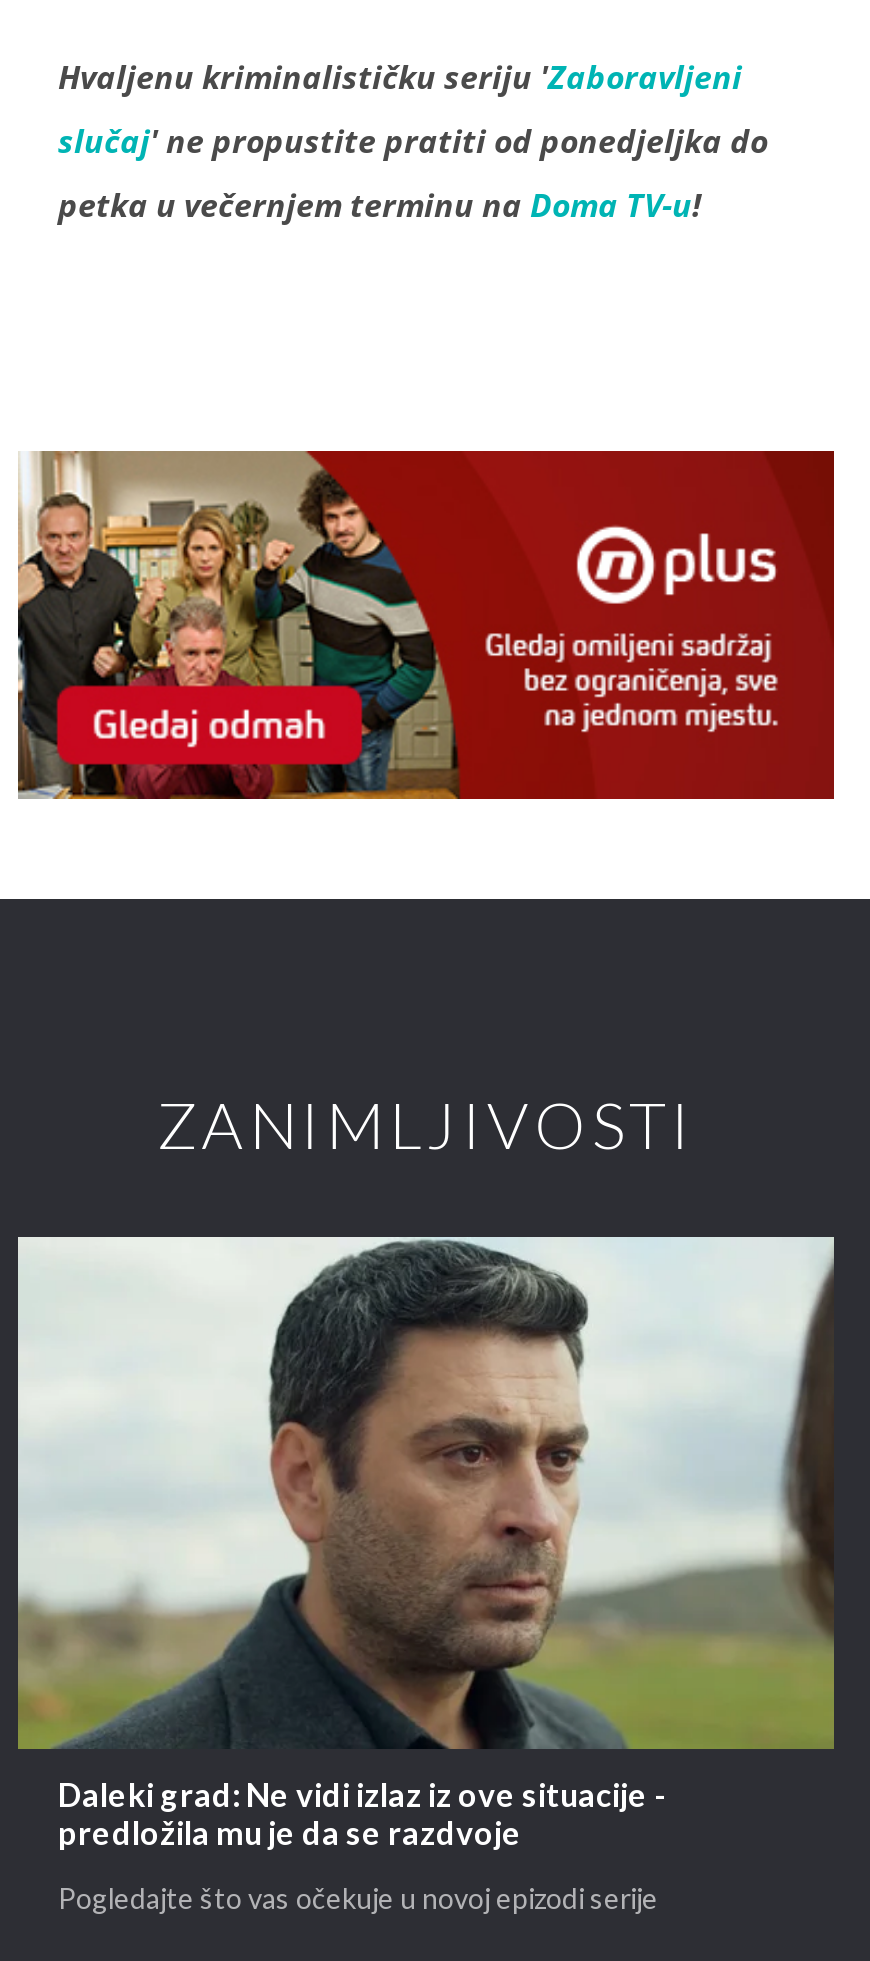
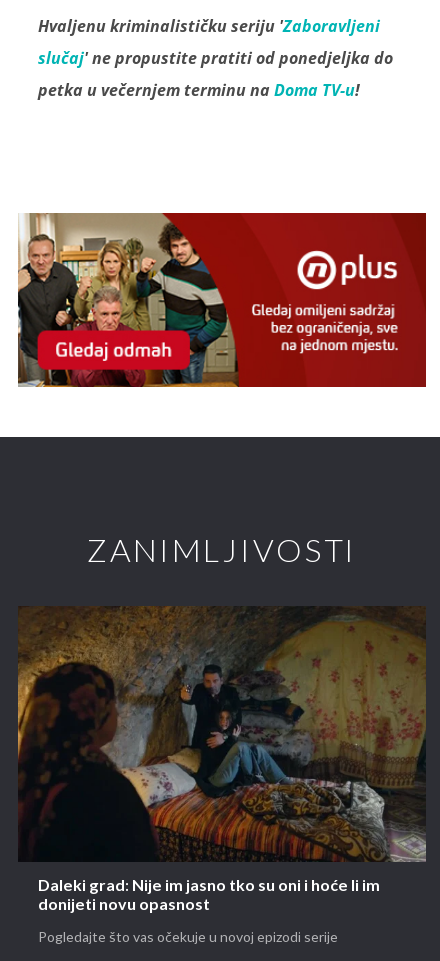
[16,1235,836,1854] [image] | Daleki grad: Ne vidi izlaz iz ove situacije - | predložila mu je da se razdvoje -> [17,606,426,914] [image] | Daleki grad: Nije im jasno tko su oni i hoće li im | donijeti novu opasnost

